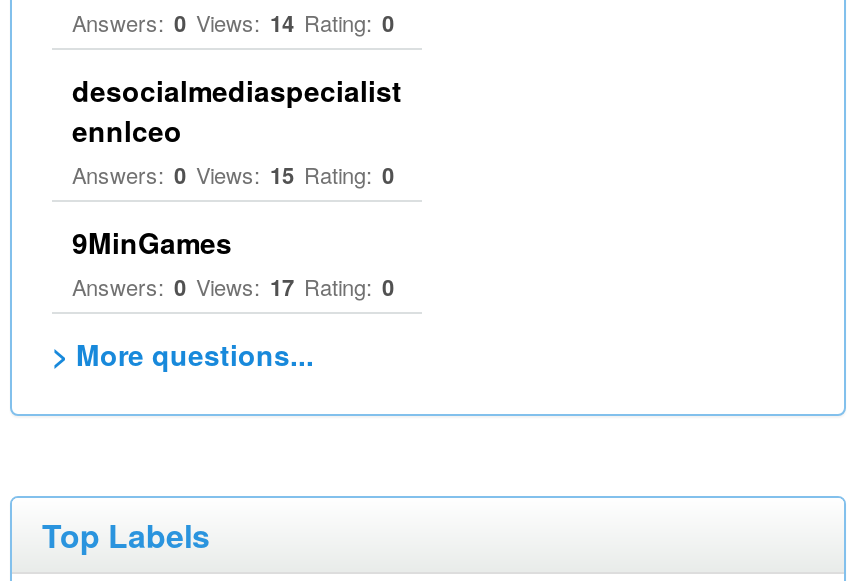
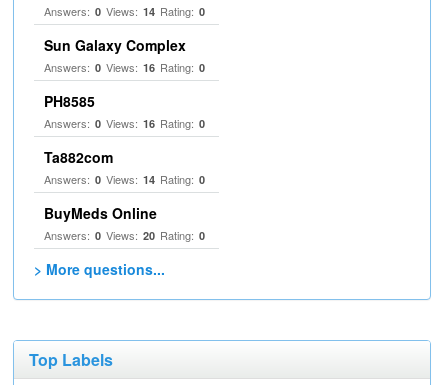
[72,70,402,302] desocialmediaspecialist | ennlceo | Answers: 0 Views: 15 Rating: 0 | 9MinGames | Answers: 0 Views: 17 Rating: 0 -> [44,35,205,243] Sun Galaxy Complex | Answers: 0 Views: 16 Rating: 0 | PH8585 | Answers: 0 Views: 16 Rating: 0 | Ta882com | Answers: 0 Views: 14 Rating: 0 | BuyMeds Online | Answers: 0 Views: 20 Rating: 0

